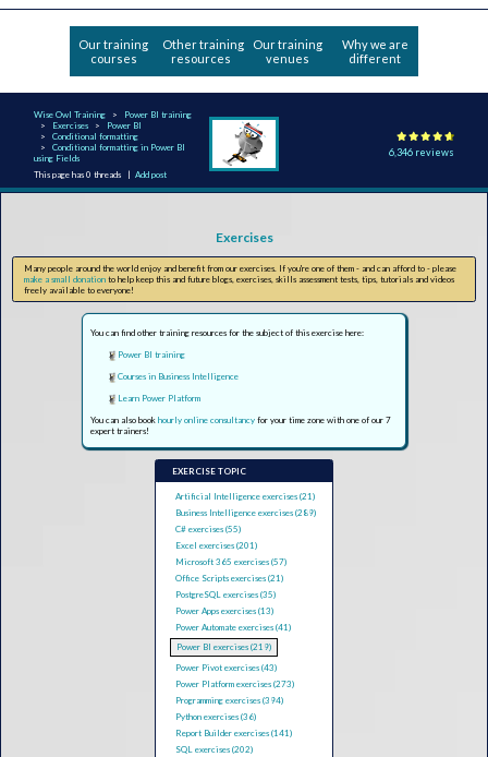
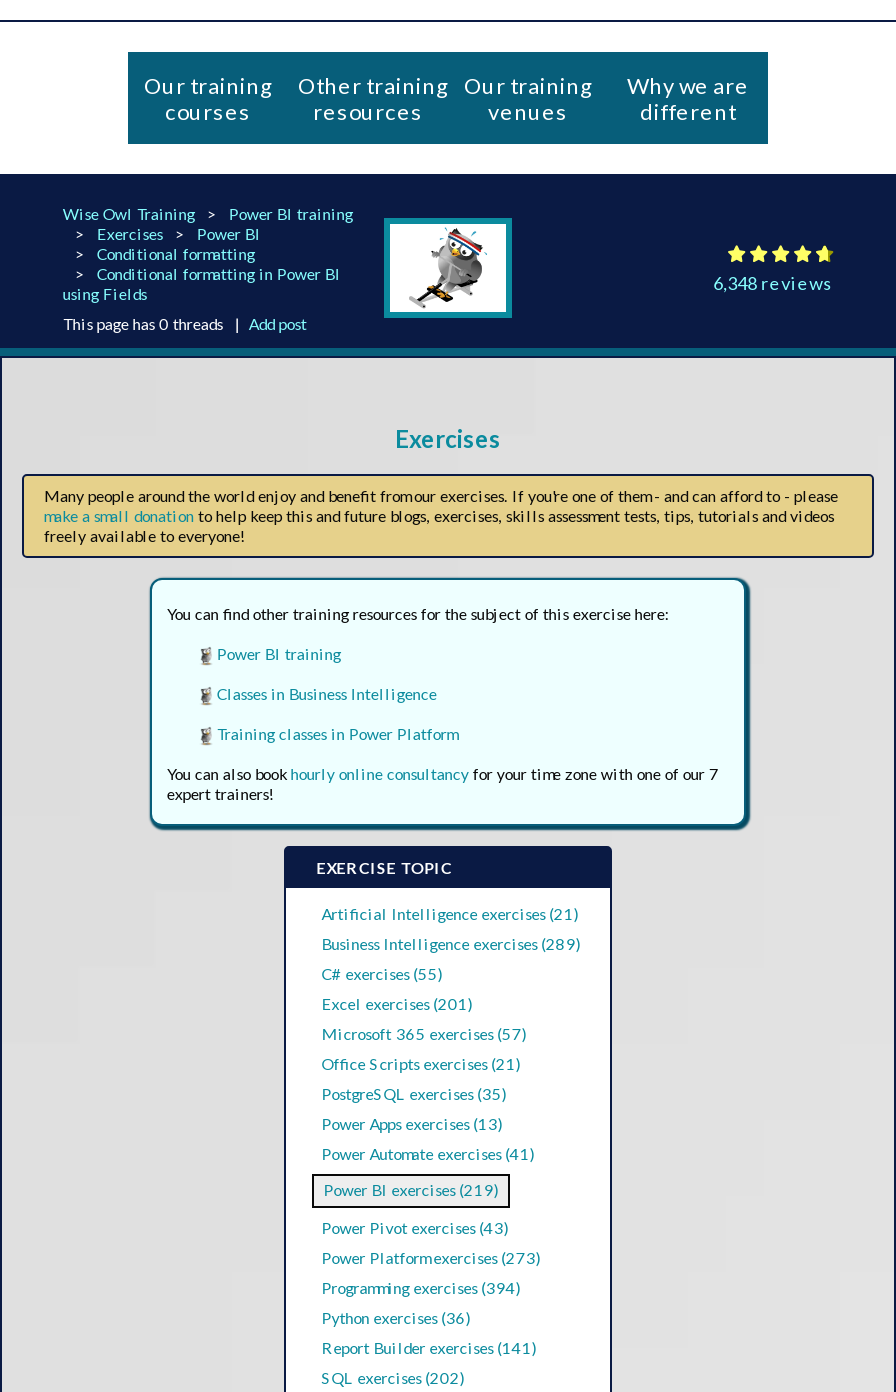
[388,146,454,158] 6,346 reviews -> [713,271,833,293] 6,348 reviews
[118,371,239,382] Courses in Business Intelligence -> [217,684,437,704] Classes in Business Intelligence
[118,393,201,404] Learn Power Platform -> [217,724,457,744] Training classes in Power Platform

